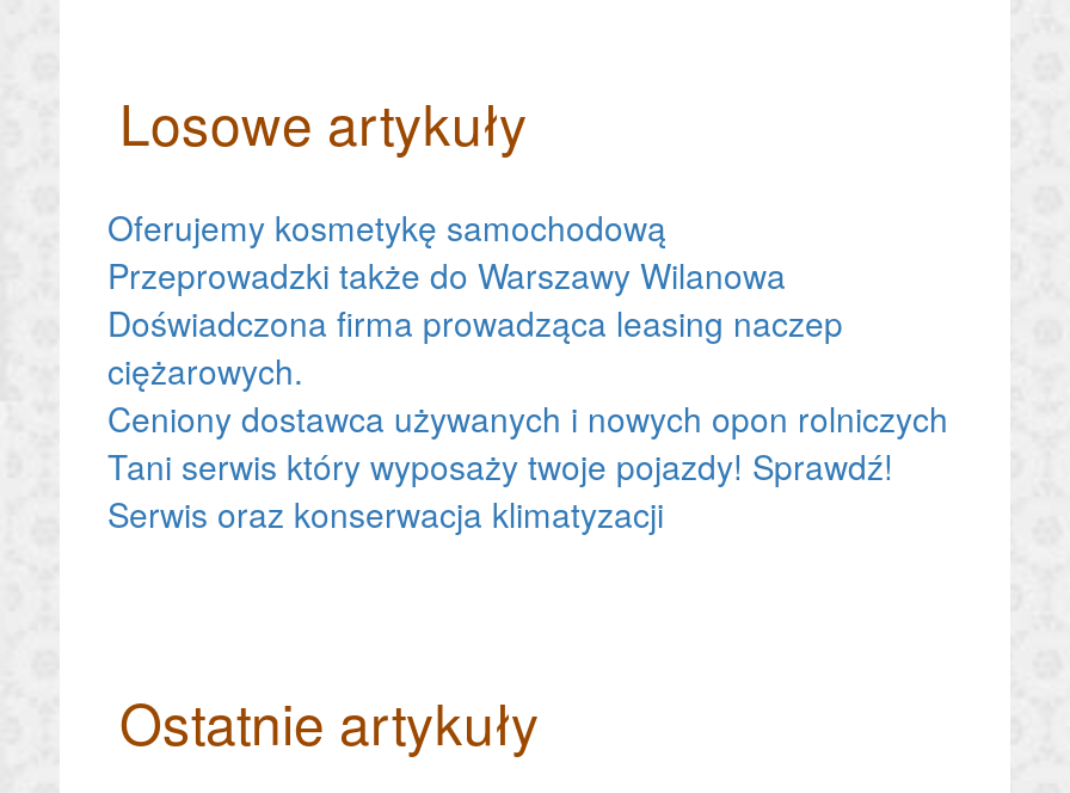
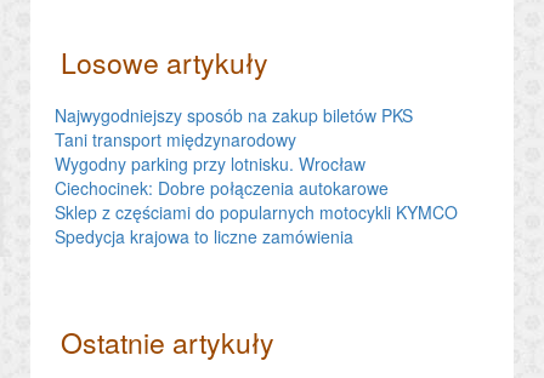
[107,203,948,537] Oferujemy kosmetykę samochodową | Przeprowadzki także do Warszawy Wilanowa | Doświadczona firma prowadząca leasing naczep | ciężarowych. | Ceniony dostawca używanych i nowych opon rolniczych | Tani serwis który wyposaży twoje pojazdy! Sprawdź! | Serwis oraz konserwacja klimatyzacji -> [55,103,458,248] Najwygodniejszy sposób na zakup biletów PKS | Tani transport międzynarodowy | Wygodny parking przy lotnisku. Wrocław | Ciechocinek: Dobre połączenia autokarowe | Sklep z częściami do popularnych motocykli KYMCO | Spedycja krajowa to liczne zamówienia

